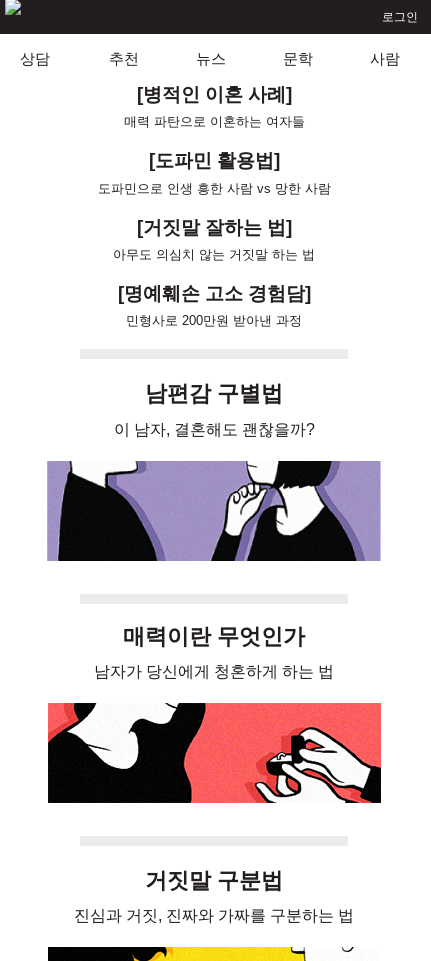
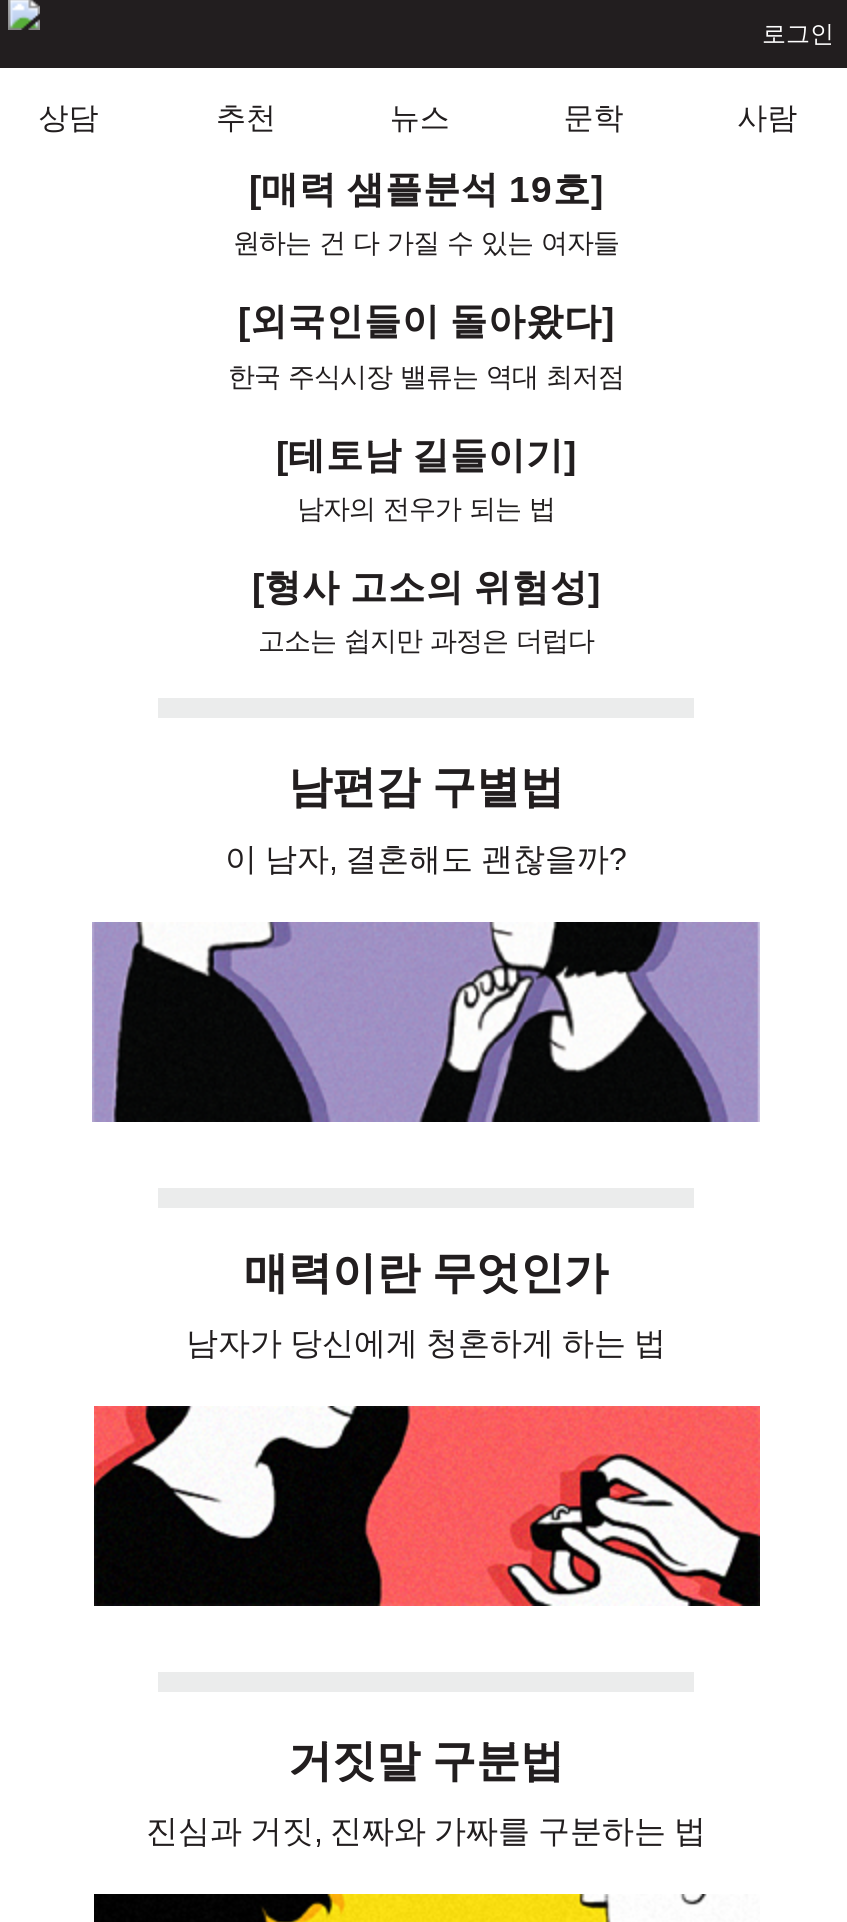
[123,84,304,129] [병적인 이혼 사례] | 매력 파탄으로 이혼하는 여자들 -> [233,168,619,259] [매력 샘플분석 19호] | 원하는 건 다 가질 수 있는 여자들
[97,150,330,196] [도파민 활용법] | 도파민으로 인생 흥한 사람 vs 망한 사람 -> [228,301,624,391] [외국인들이 돌아왔다] | 한국 주식시장 밸류는 역대 최저점
[113,217,315,262] [거짓말 잘하는 법] | 아무도 의심치 않는 거짓말 하는 법 -> [276,433,576,524] [테토남 길들이기] | 남자의 전우가 되는 법
[117,283,310,328] [명예훼손 고소 경험담] | 민형사로 200만원 받아낸 과정 -> [252,566,600,657] [형사 고소의 위험성] | 고소는 쉽지만 과정은 더럽다

